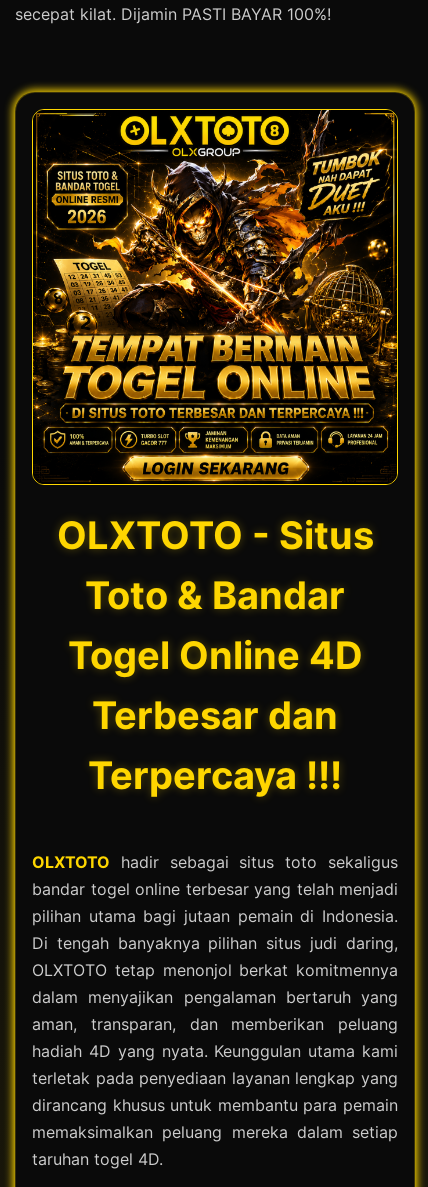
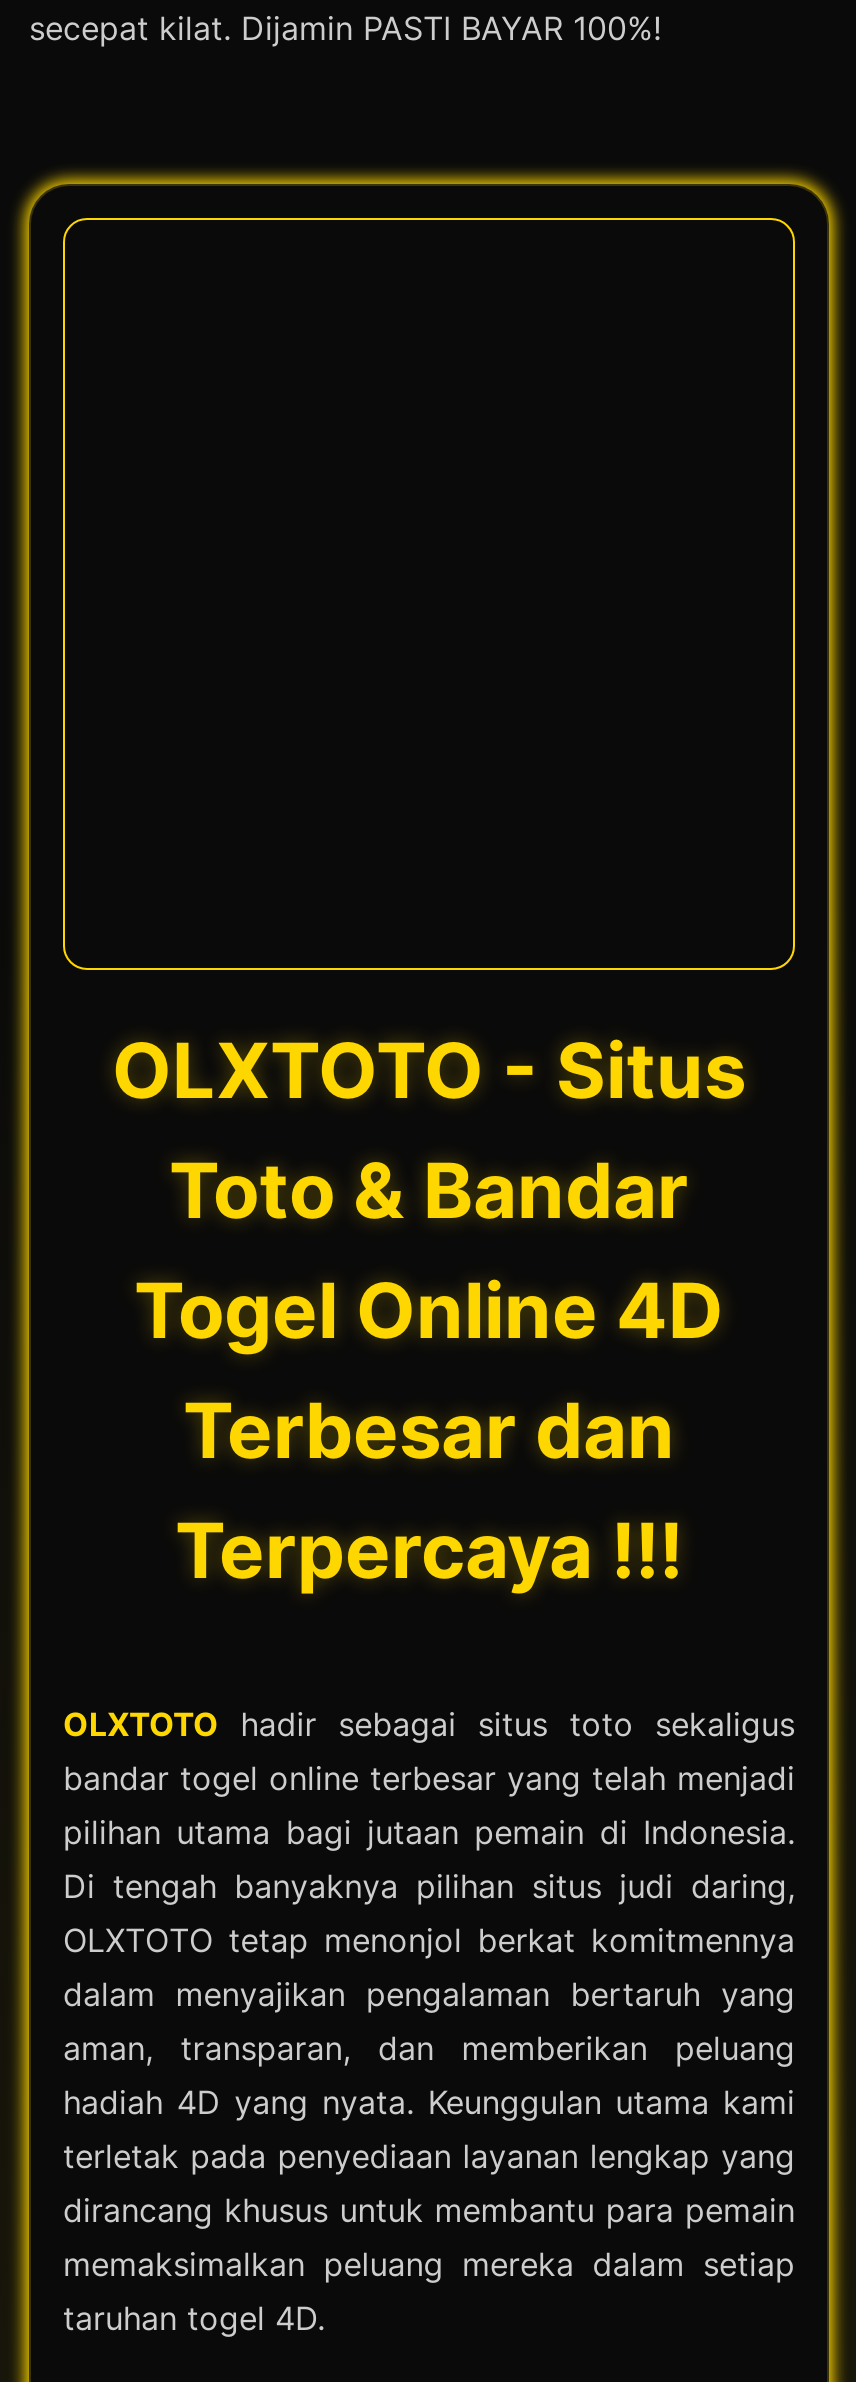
[32,109,398,482] [image] -> none

